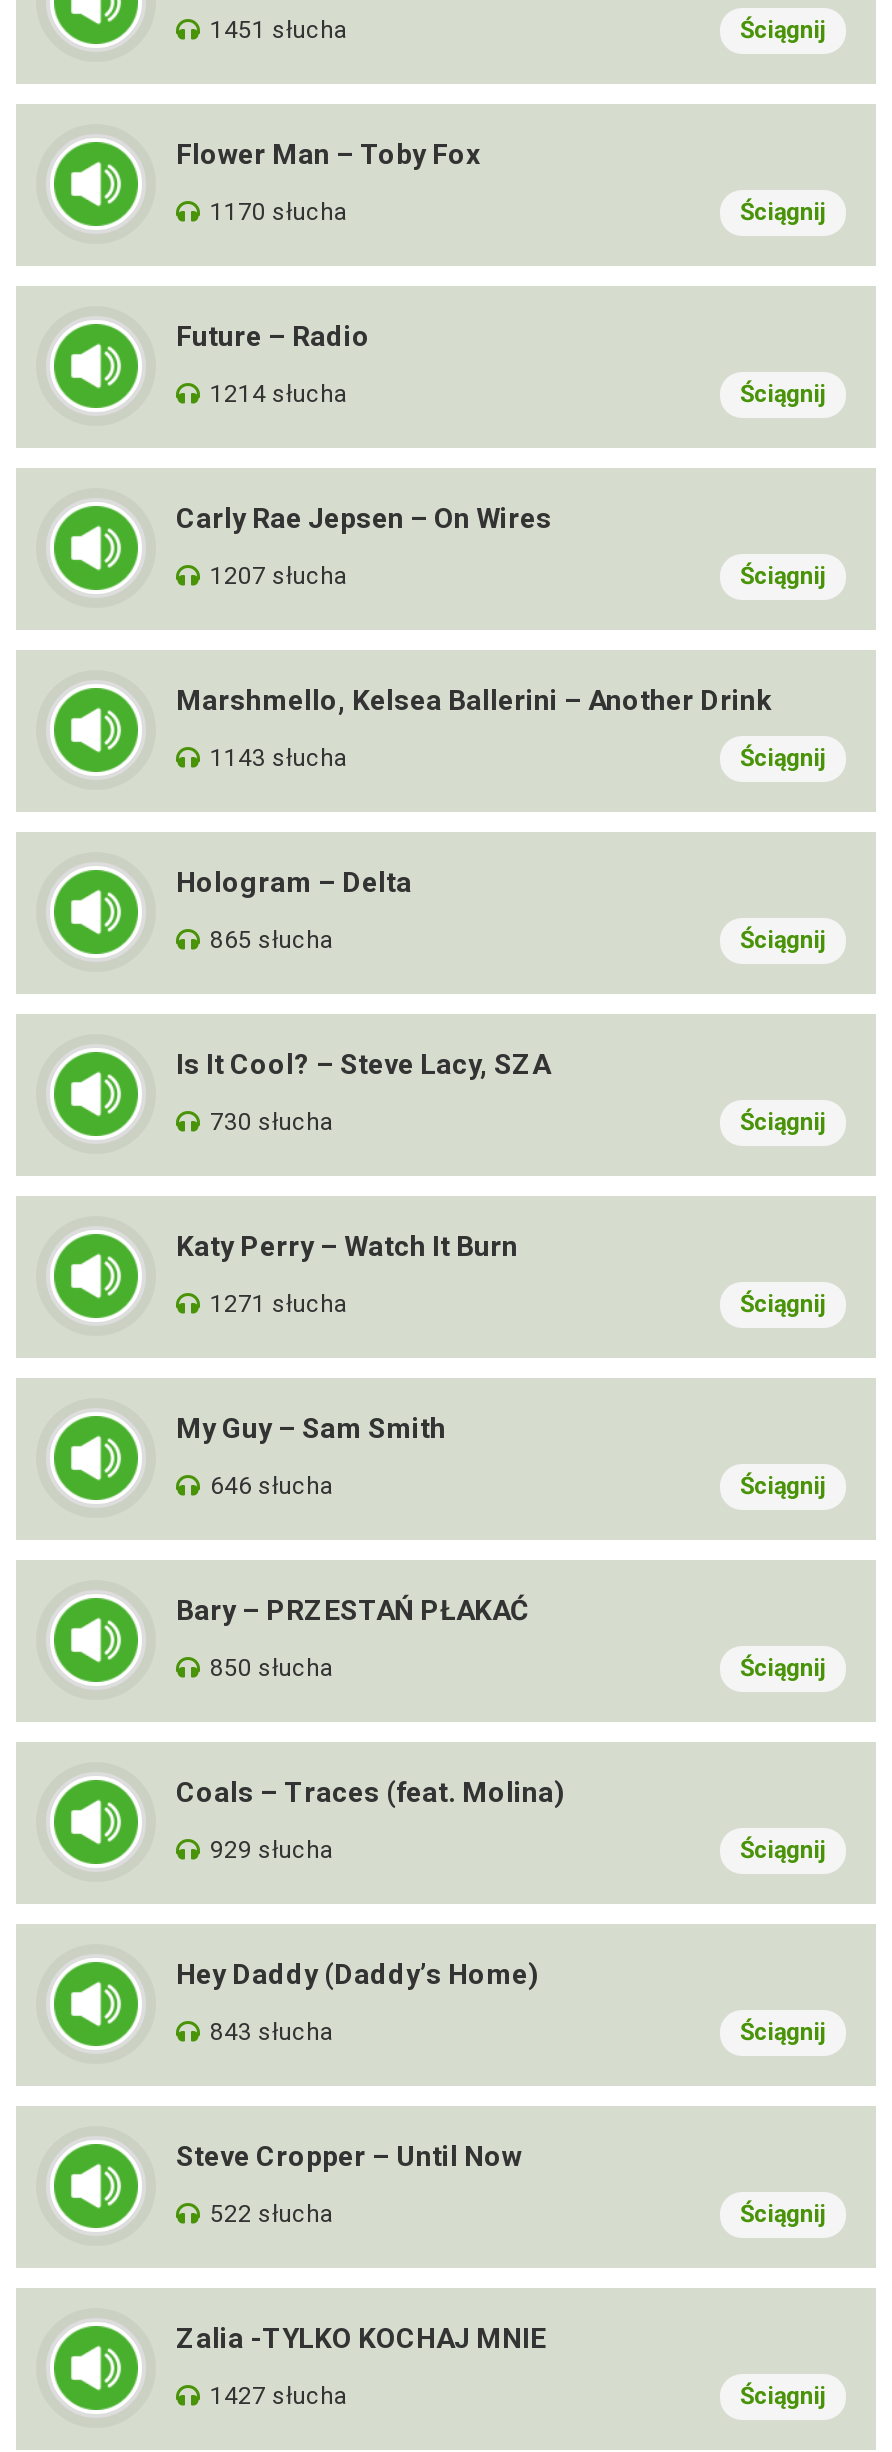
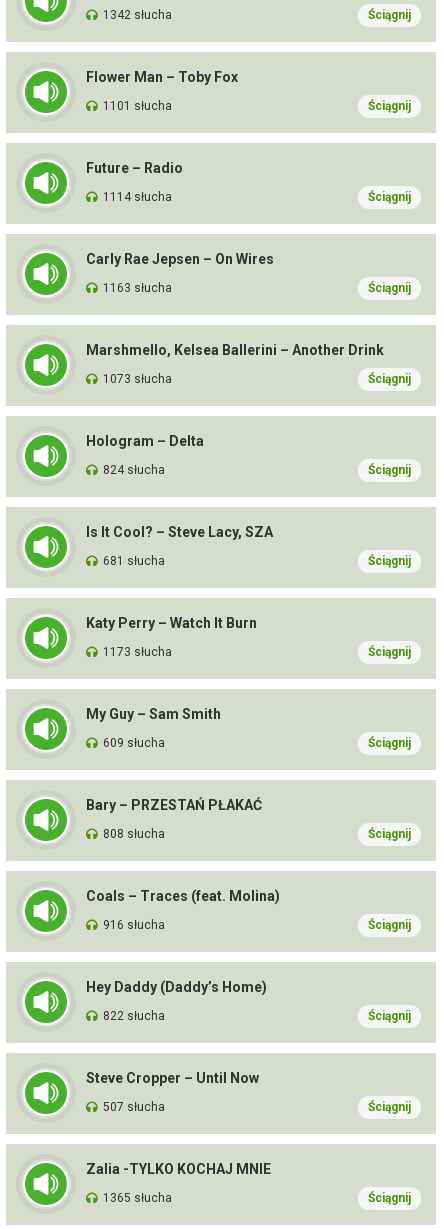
[210,16,348,44] 1451 słucha -> [103,8,172,22] 1342 słucha
[210,198,348,226] 1170 słucha -> [103,99,172,113] 1101 słucha
[210,380,348,408] 1214 słucha -> [103,190,172,204] 1114 słucha
[210,562,348,590] 1207 słucha -> [103,281,172,295] 1163 słucha
[210,744,348,772] 1143 słucha -> [103,372,172,386] 1073 słucha
[210,926,334,954] 865 słucha -> [103,463,165,477] 824 słucha
[210,1108,334,1136] 730 słucha -> [103,554,165,568] 681 słucha
[210,1290,348,1318] 1271 słucha -> [103,645,172,659] 1173 słucha
[210,1472,334,1500] 646 słucha -> [103,736,165,750] 609 słucha
[210,1654,334,1682] 850 słucha -> [103,827,165,841] 808 słucha
[210,1836,334,1864] 929 słucha -> [103,918,165,932] 916 słucha
[210,2018,334,2046] 843 słucha -> [103,1009,165,1023] 822 słucha
[210,2200,334,2228] 522 słucha -> [103,1100,165,1114] 507 słucha
[210,2382,348,2410] 1427 słucha -> [103,1191,172,1205] 1365 słucha

